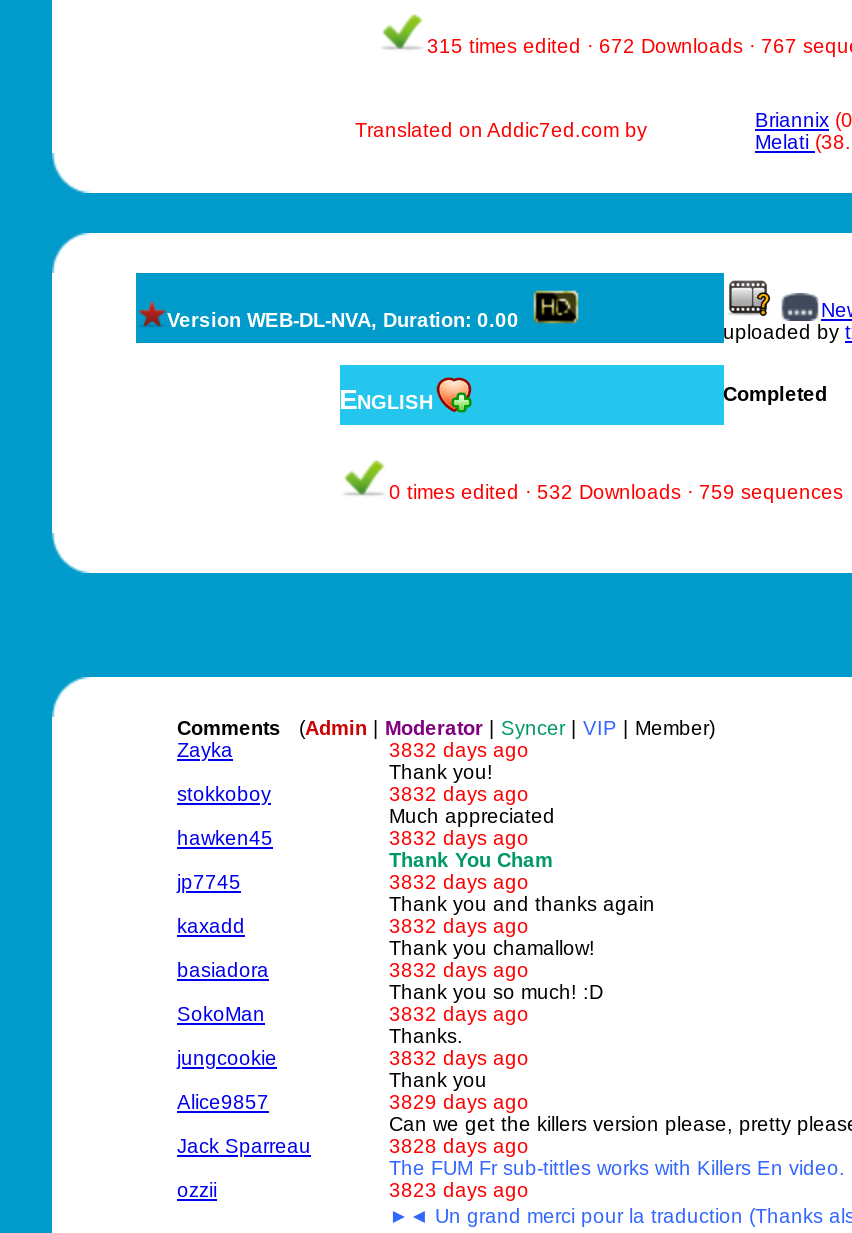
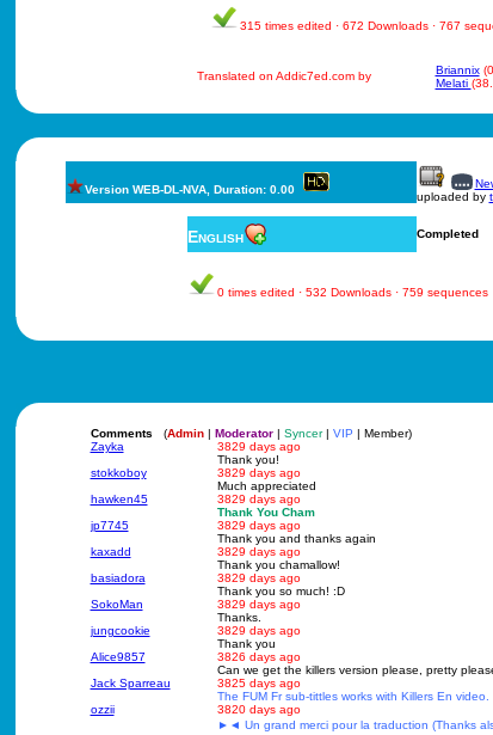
[389,739,529,761] 3832 days ago -> [217,440,300,453] 3829 days ago
[389,783,529,805] 3832 days ago -> [217,466,300,479] 3829 days ago
[389,827,529,849] 3832 days ago -> [217,492,300,506] 3829 days ago
[389,871,529,893] 3832 days ago -> [217,519,300,532] 3829 days ago
[389,915,529,937] 3832 days ago -> [217,545,300,558] 3829 days ago
[389,959,529,981] 3832 days ago -> [217,571,300,584] 3829 days ago
[389,1003,529,1025] 3832 days ago -> [217,598,300,611] 3829 days ago
[389,1047,529,1069] 3832 days ago -> [217,624,300,637] 3829 days ago
[389,1091,529,1113] 3829 days ago -> [217,650,300,663] 3826 days ago
[389,1135,529,1157] 3828 days ago -> [217,676,300,690] 3825 days ago
[389,1179,529,1201] 3823 days ago -> [217,703,300,716] 3820 days ago

